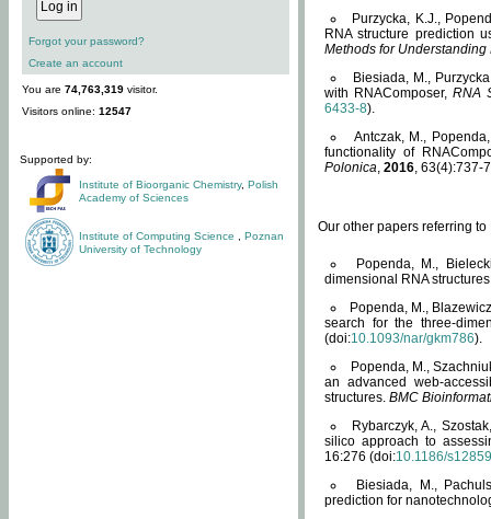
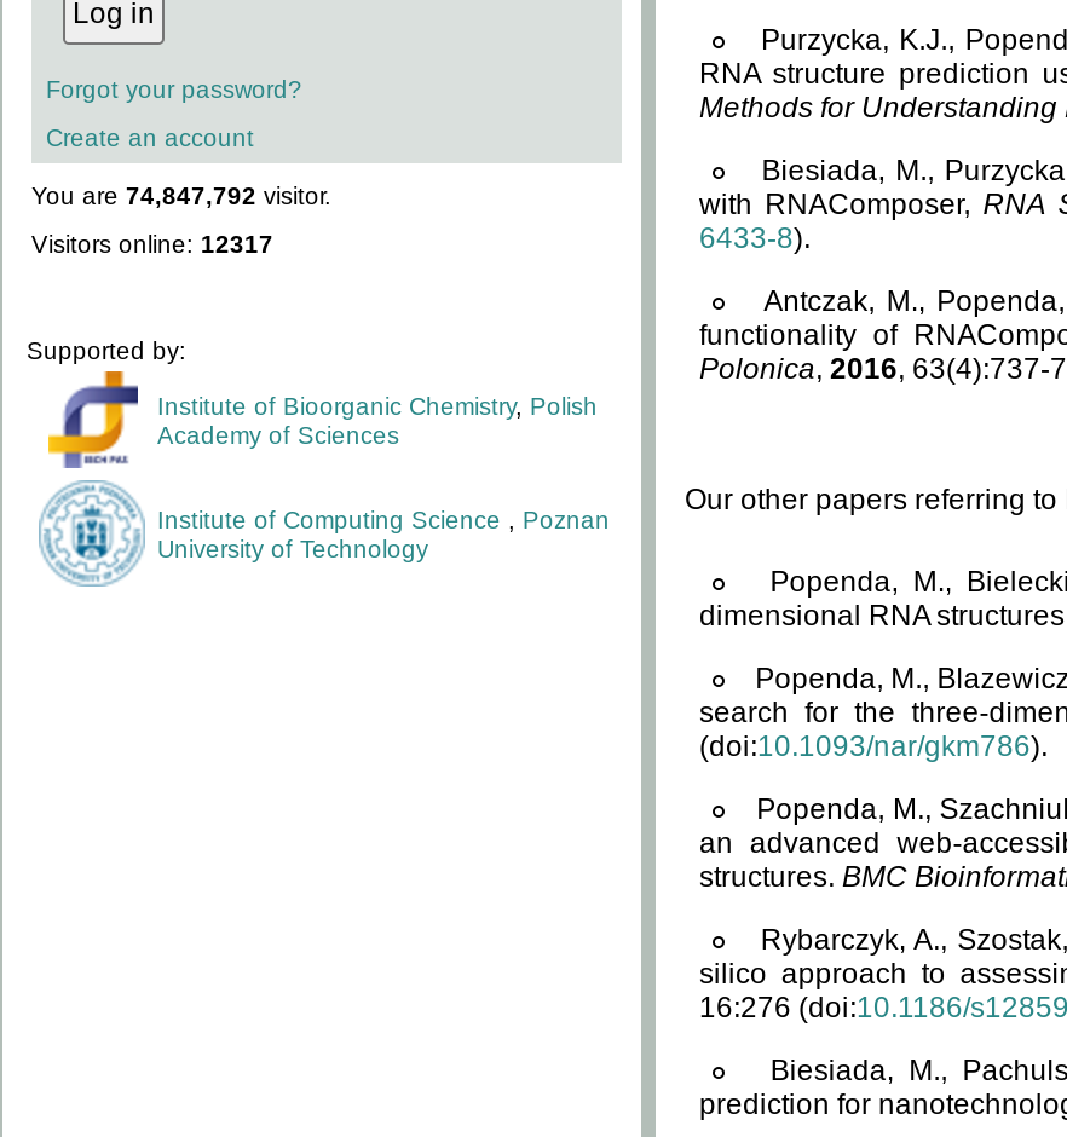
[22,83,158,95] You are 74,763,319 visitor. -> [31,183,331,209] You are 74,847,792 visitor.
[22,105,132,117] Visitors online: 12547 -> [31,231,273,258] Visitors online: 12317

